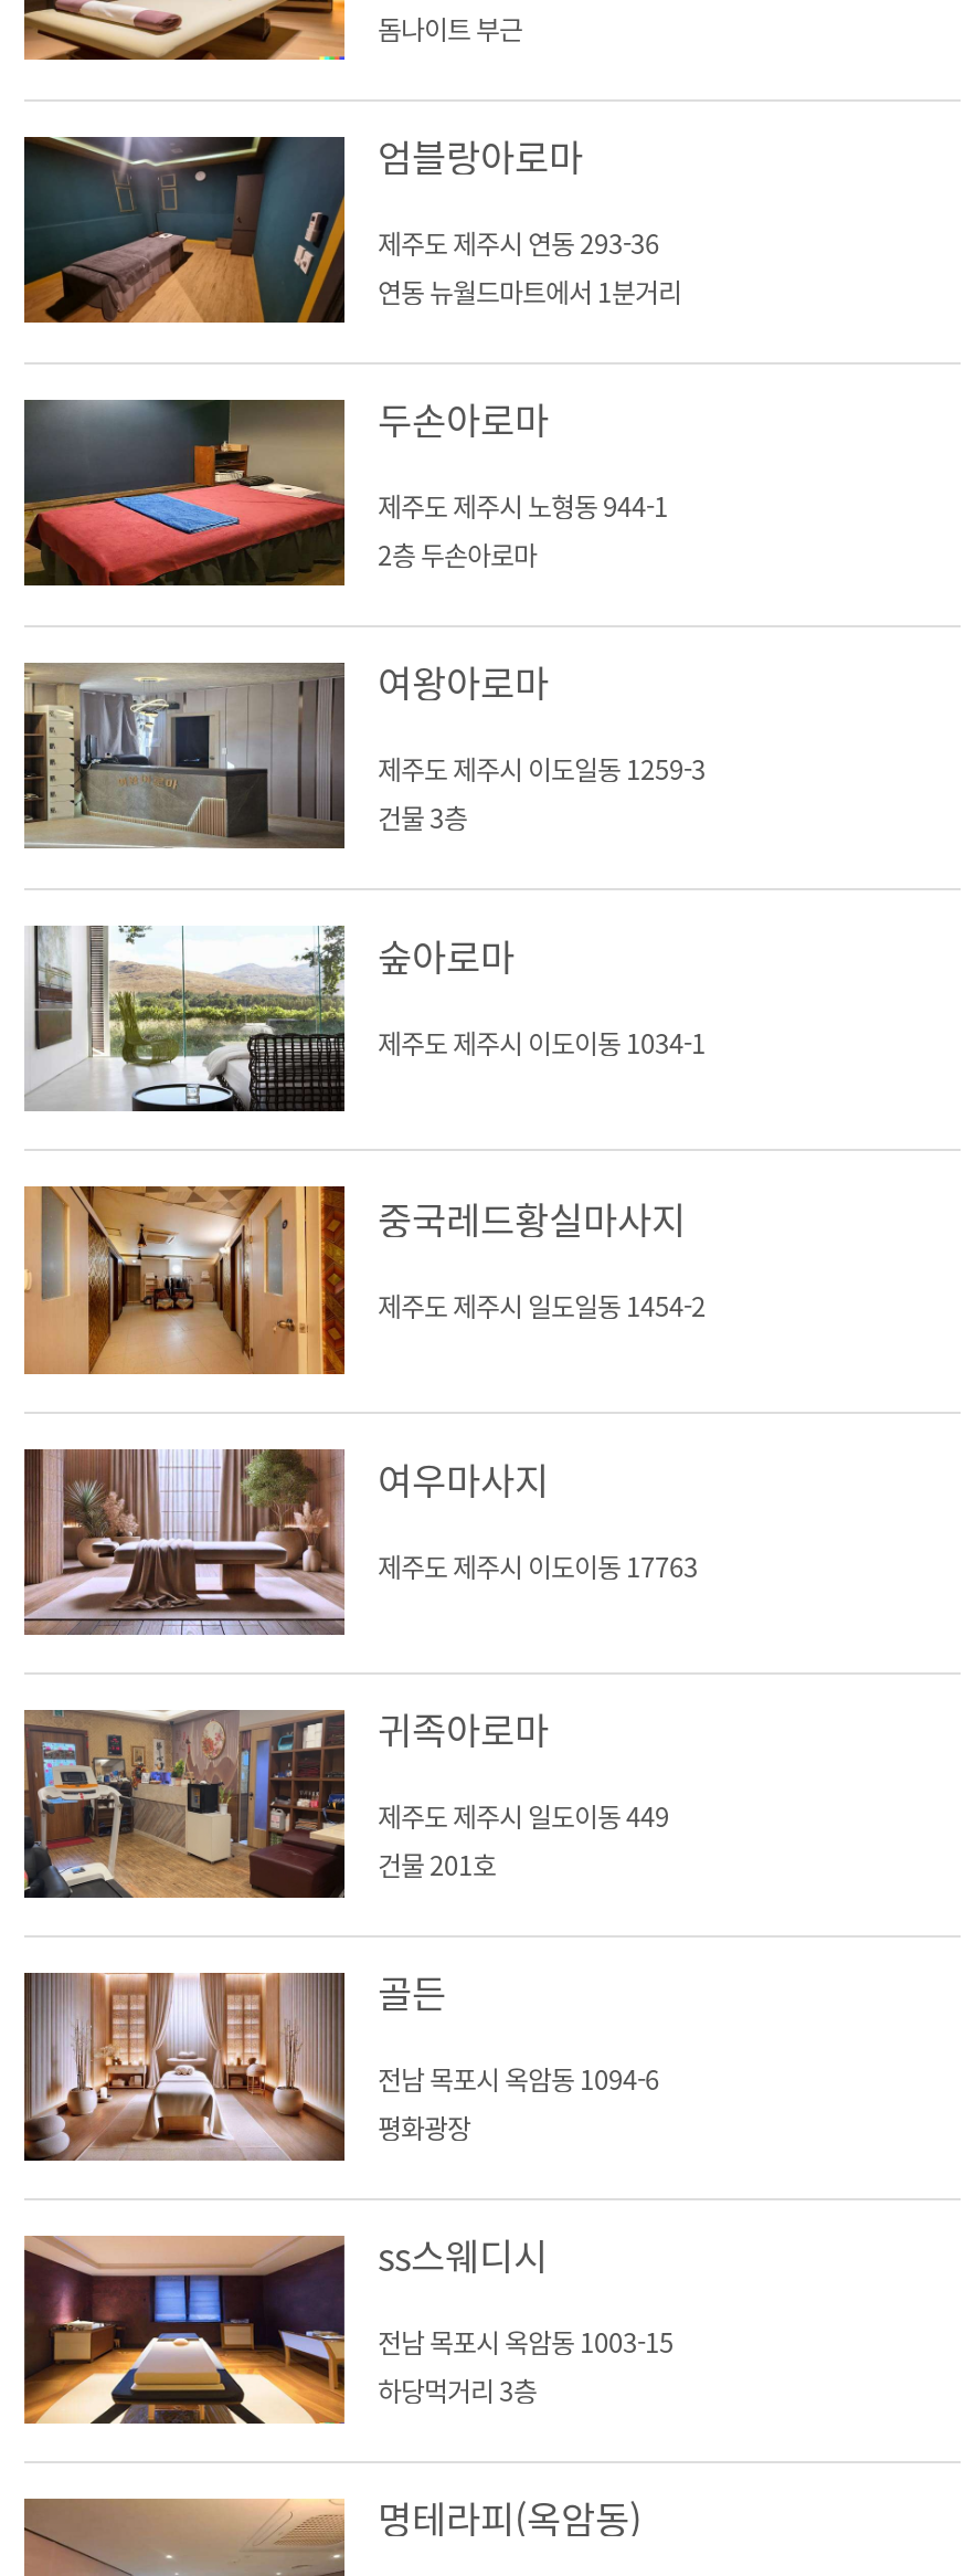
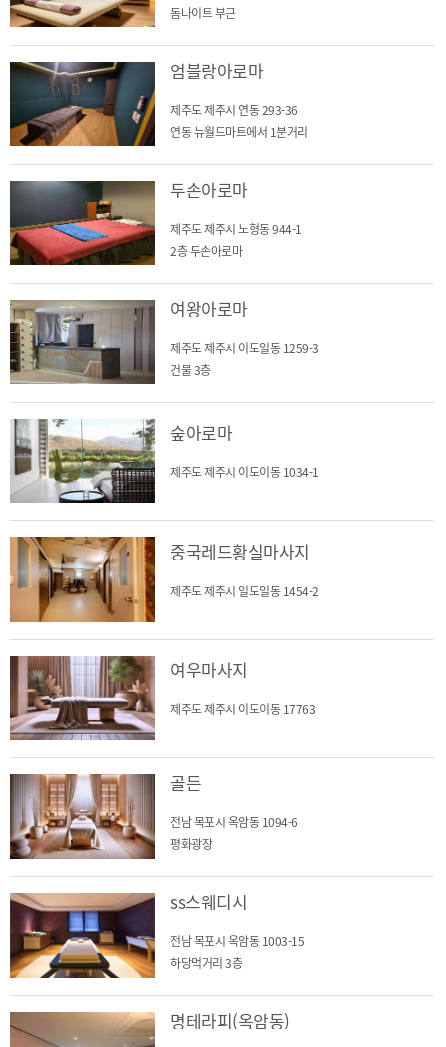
[24,1701,669,1898] [image] | 귀족아로마 | 제주도 제주시 일도이동 449 | 건물 201호 -> none

